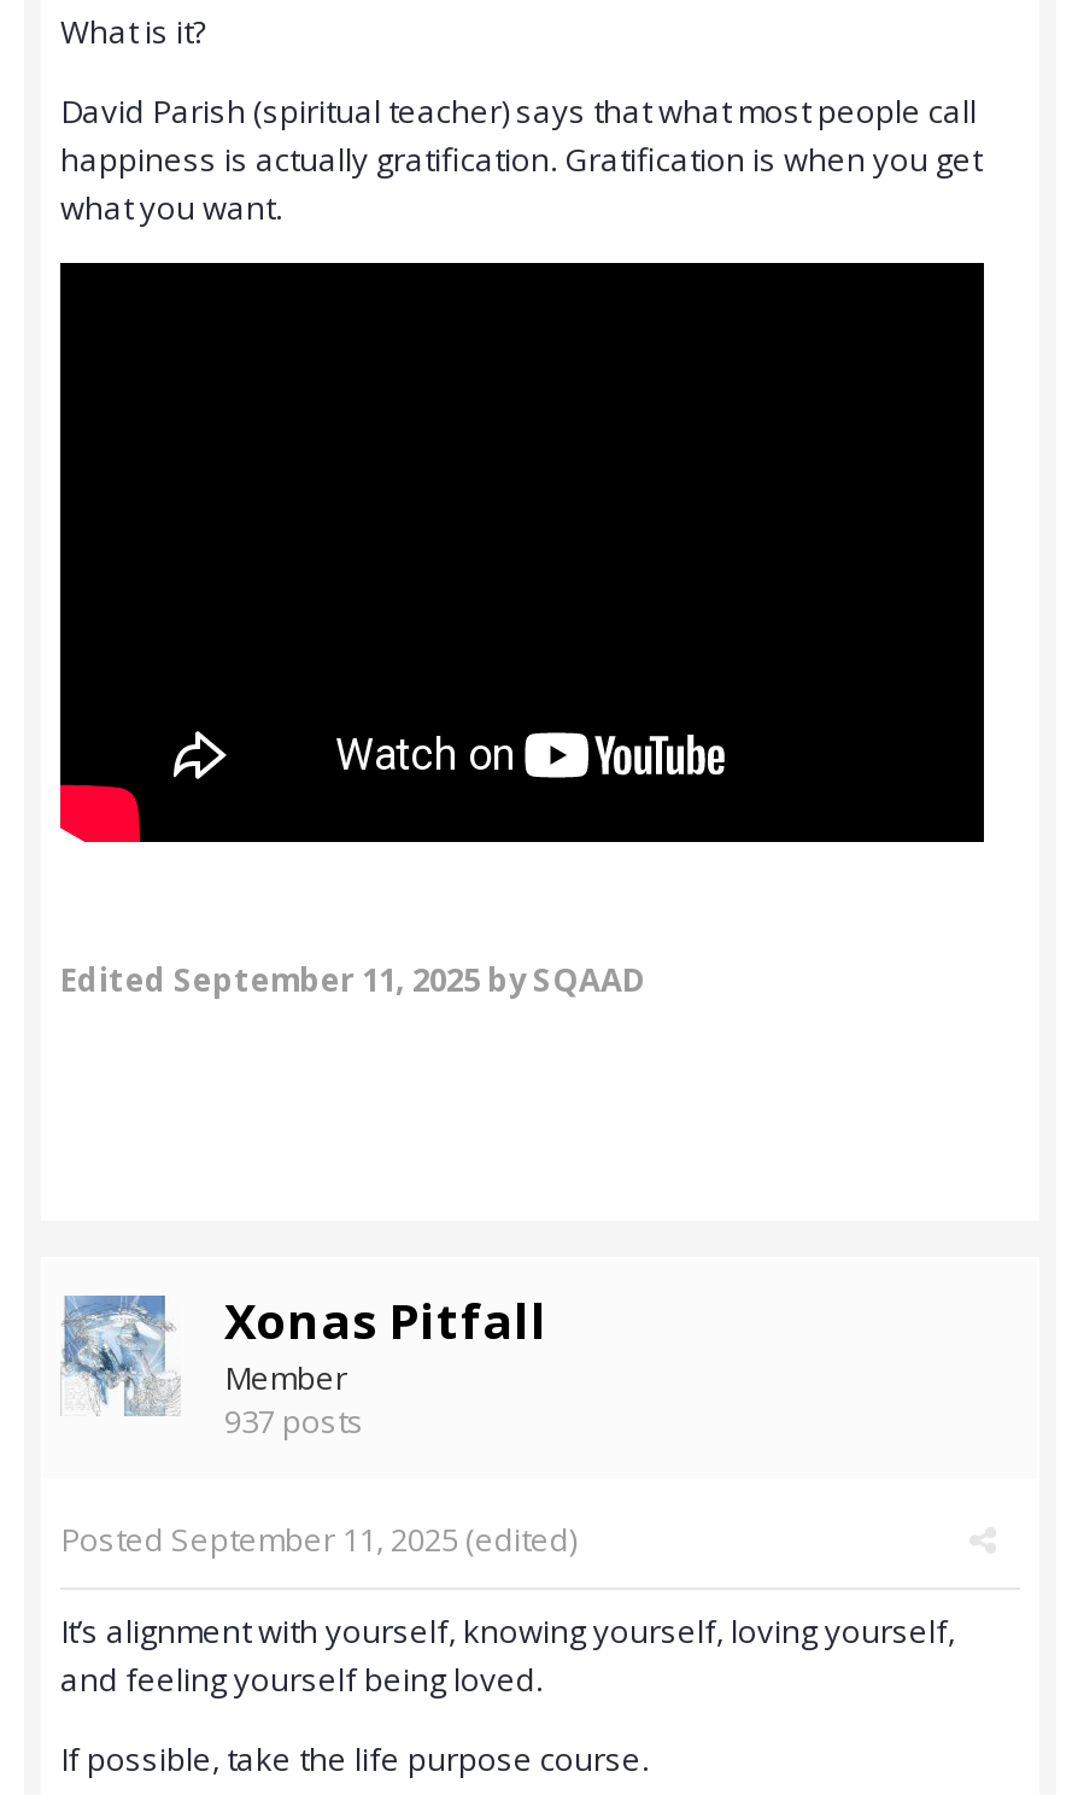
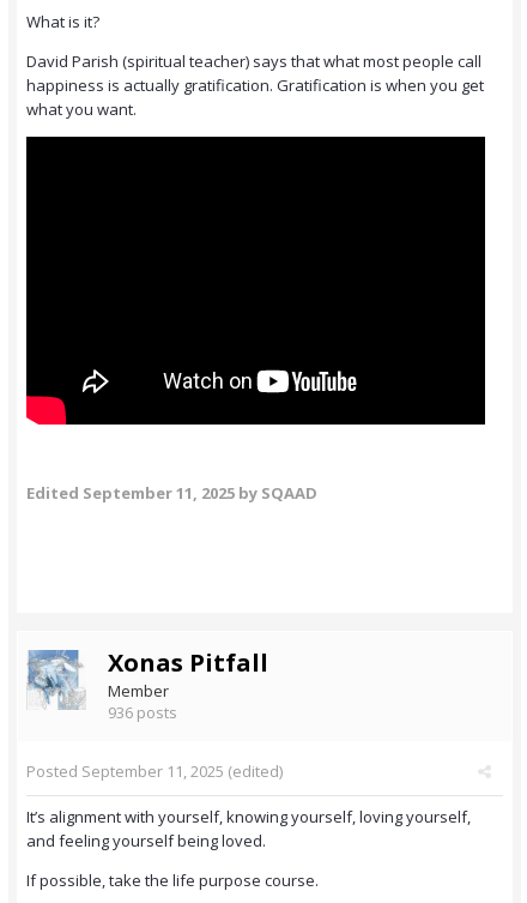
[224,1400,364,1443] 937 posts -> [108,702,177,723] 936 posts

